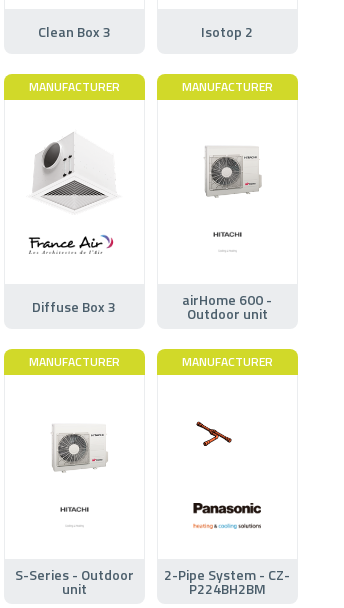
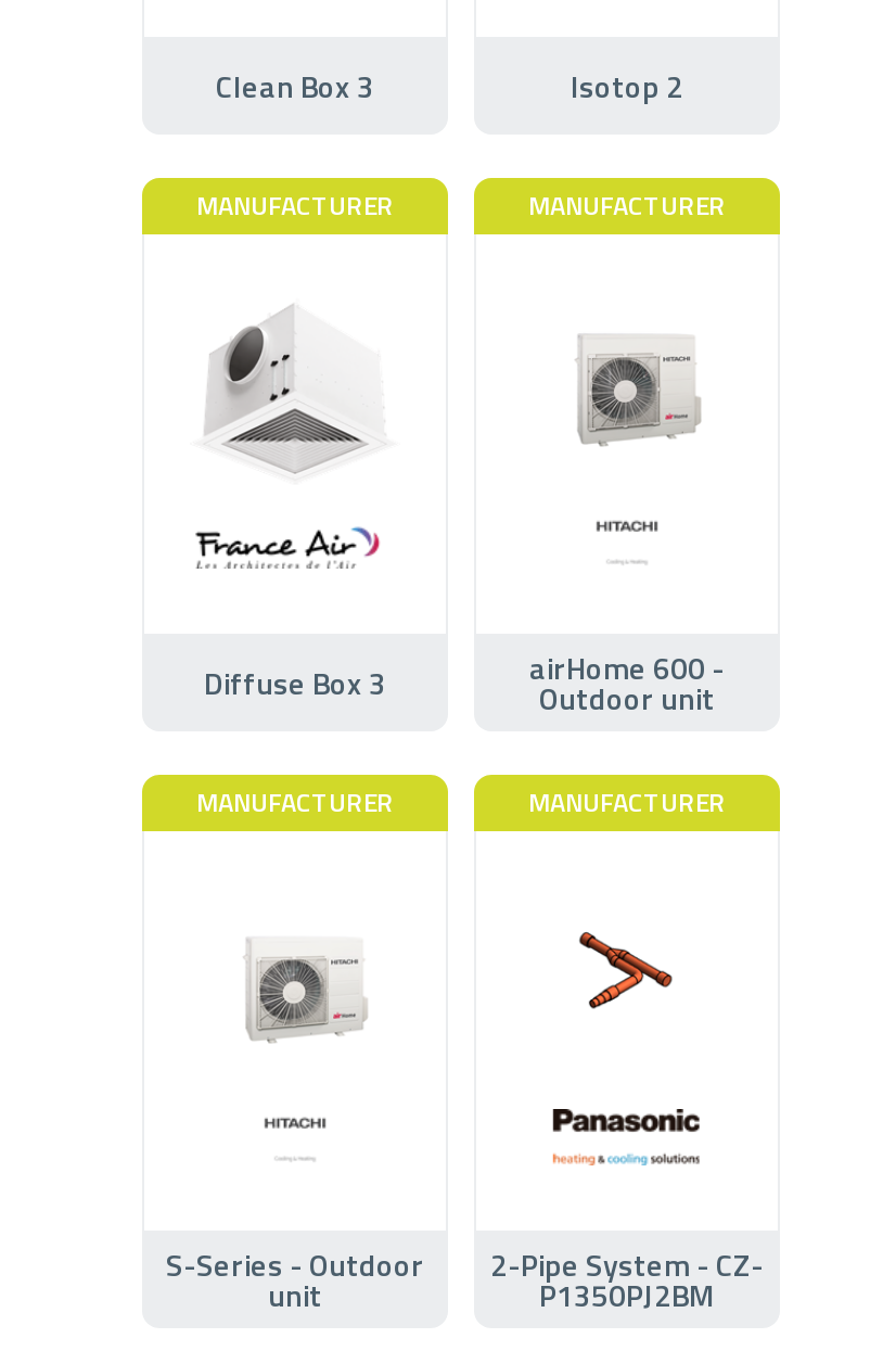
[195,421,248,456] [image] -> [561,931,674,1011] [image]
[189,578,266,599] P224BH2BM -> [539,1271,715,1316] P1350PJ2BM

